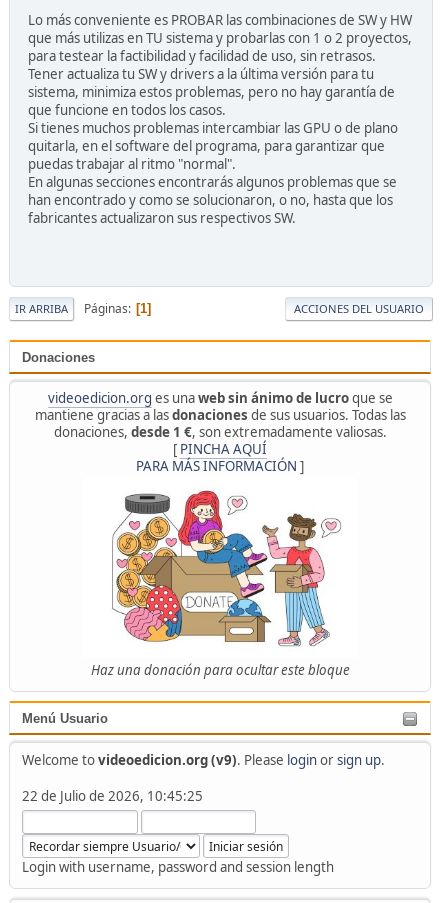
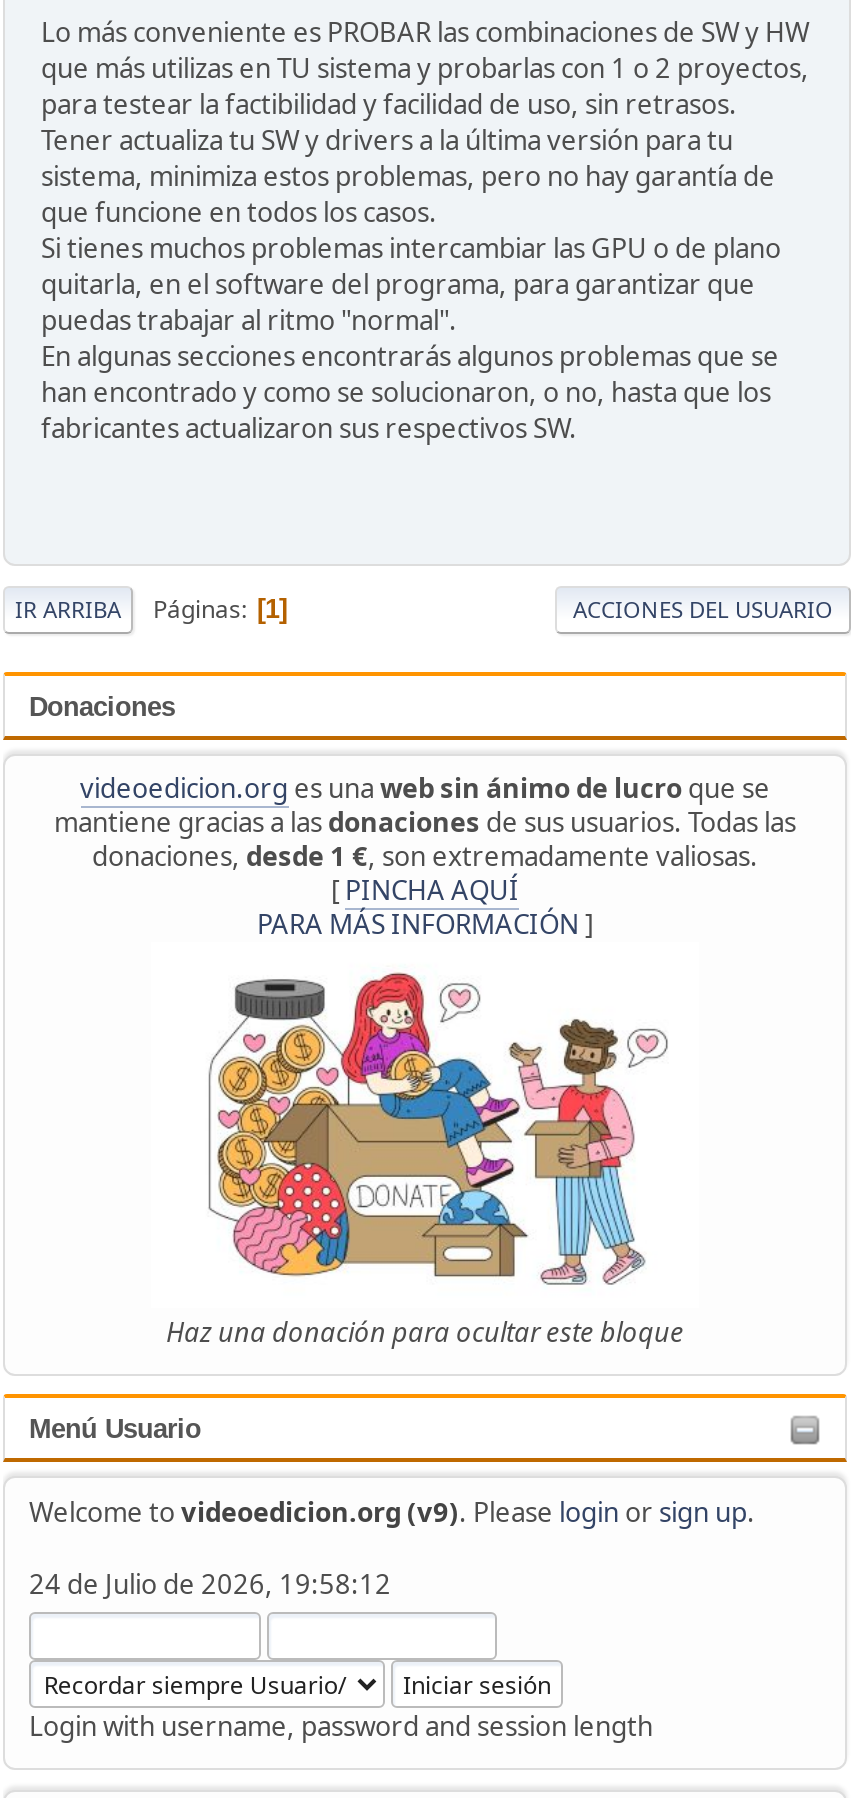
[22,787,203,805] 22 de Julio de 2026, 10:45:25 -> [29,1565,391,1601] 24 de Julio de 2026, 19:58:12

